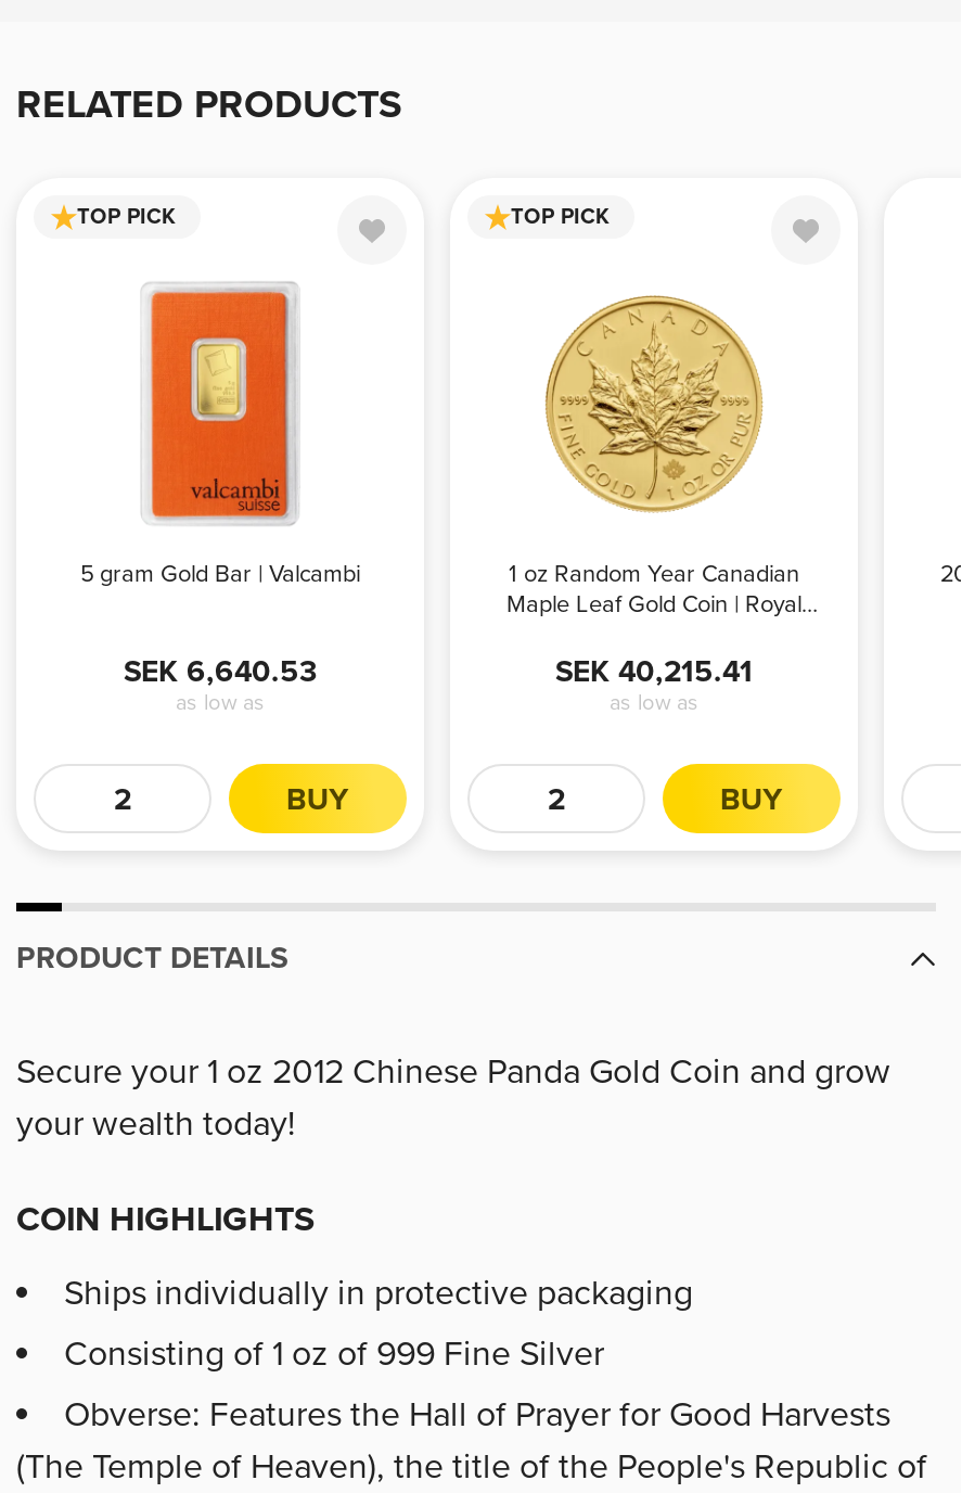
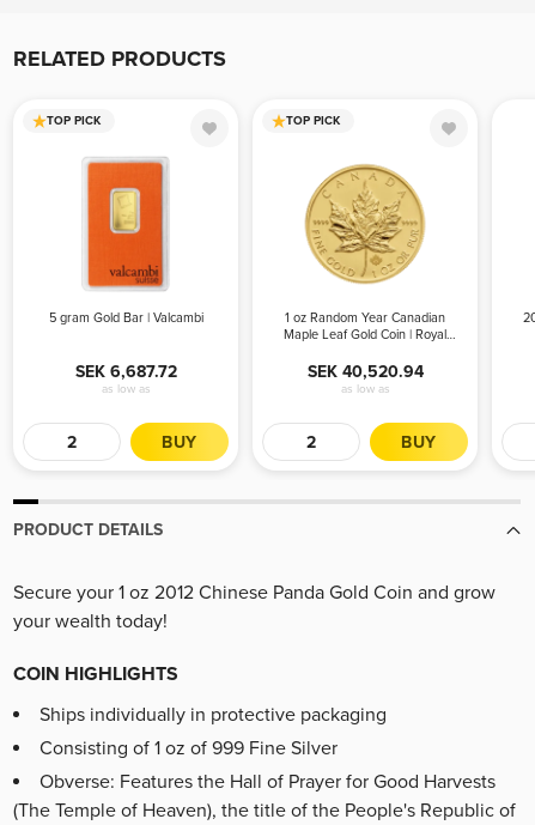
[124,652,317,689] SEK 6,640.53 -> [75,361,177,381] SEK 6,687.72
[555,652,753,689] SEK 40,215.41 -> [307,361,423,381] SEK 40,520.94

